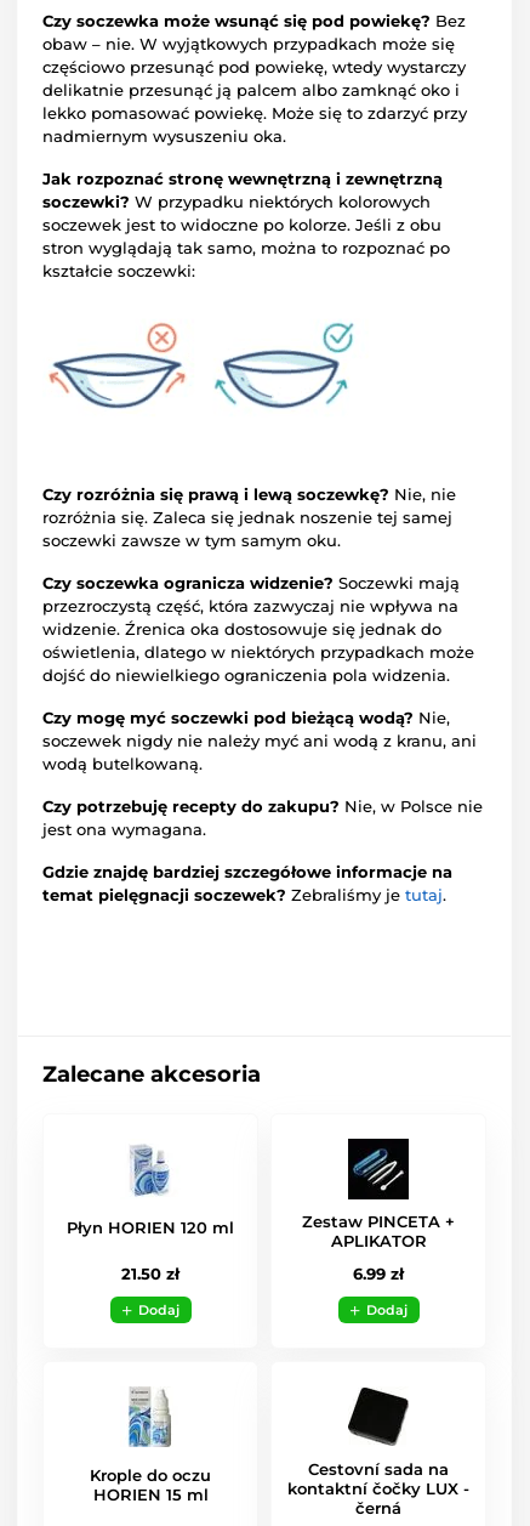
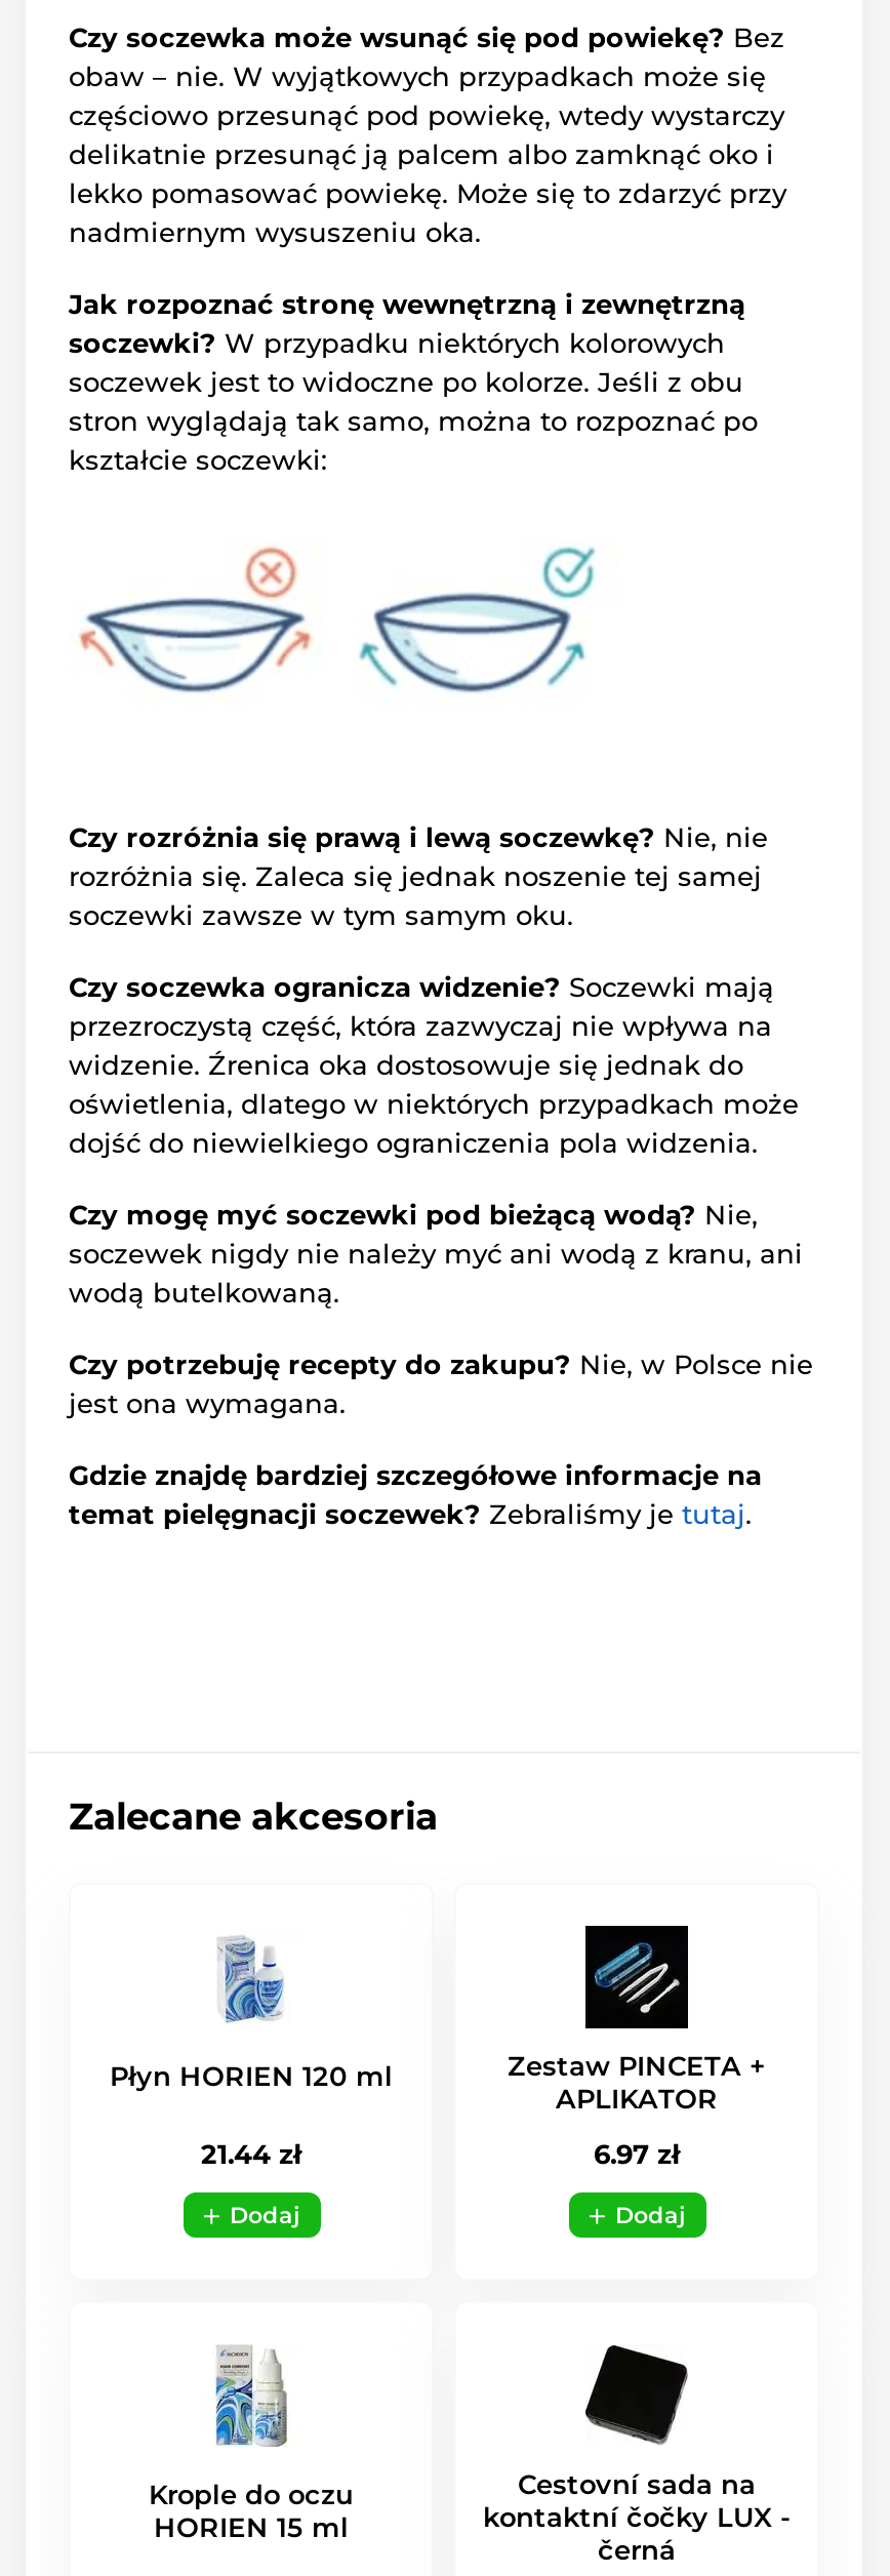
[121,1264,179,1283] 21.50 zł -> [201,2137,301,2170] 21.44 zł
[353,1264,404,1283] 6.99 zł -> [594,2137,680,2170] 6.97 zł

